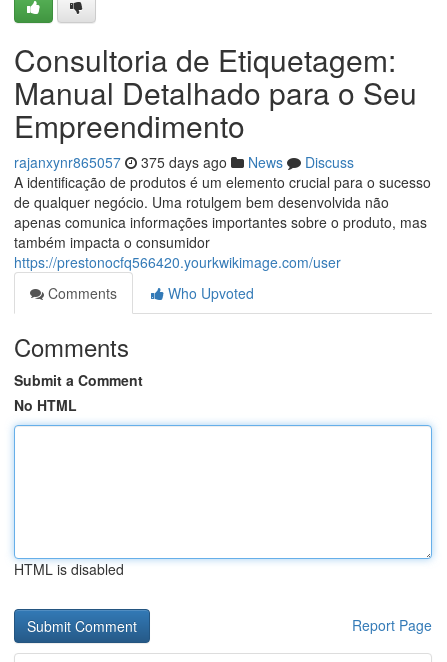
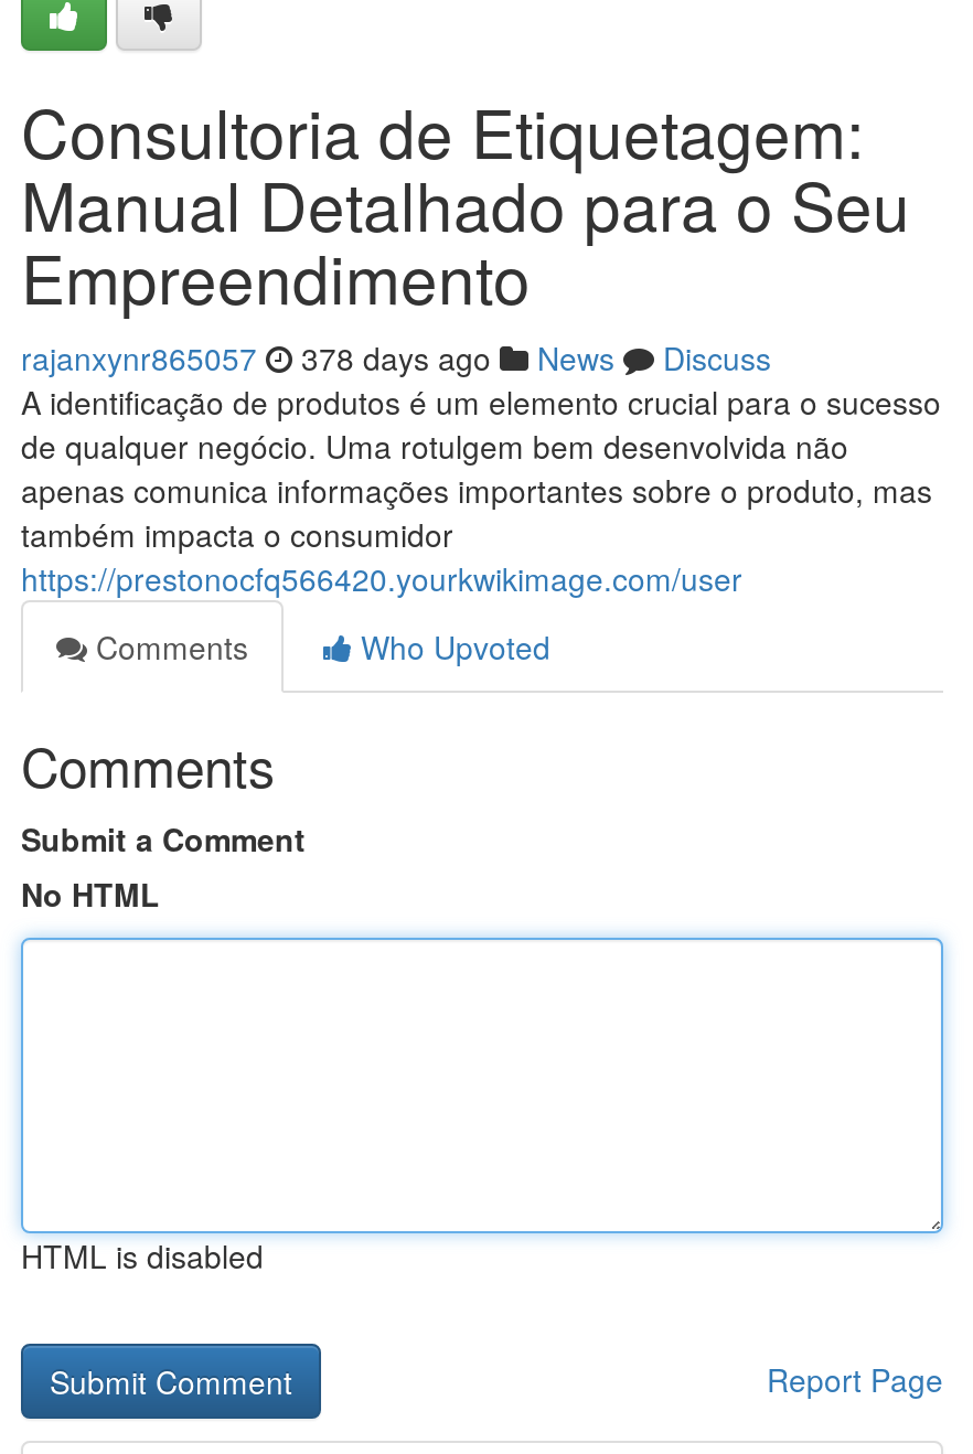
[14,152,354,172] rajanxynr865057 375 days ago News Discuss -> [21,335,771,379] rajanxynr865057 378 days ago News Discuss

